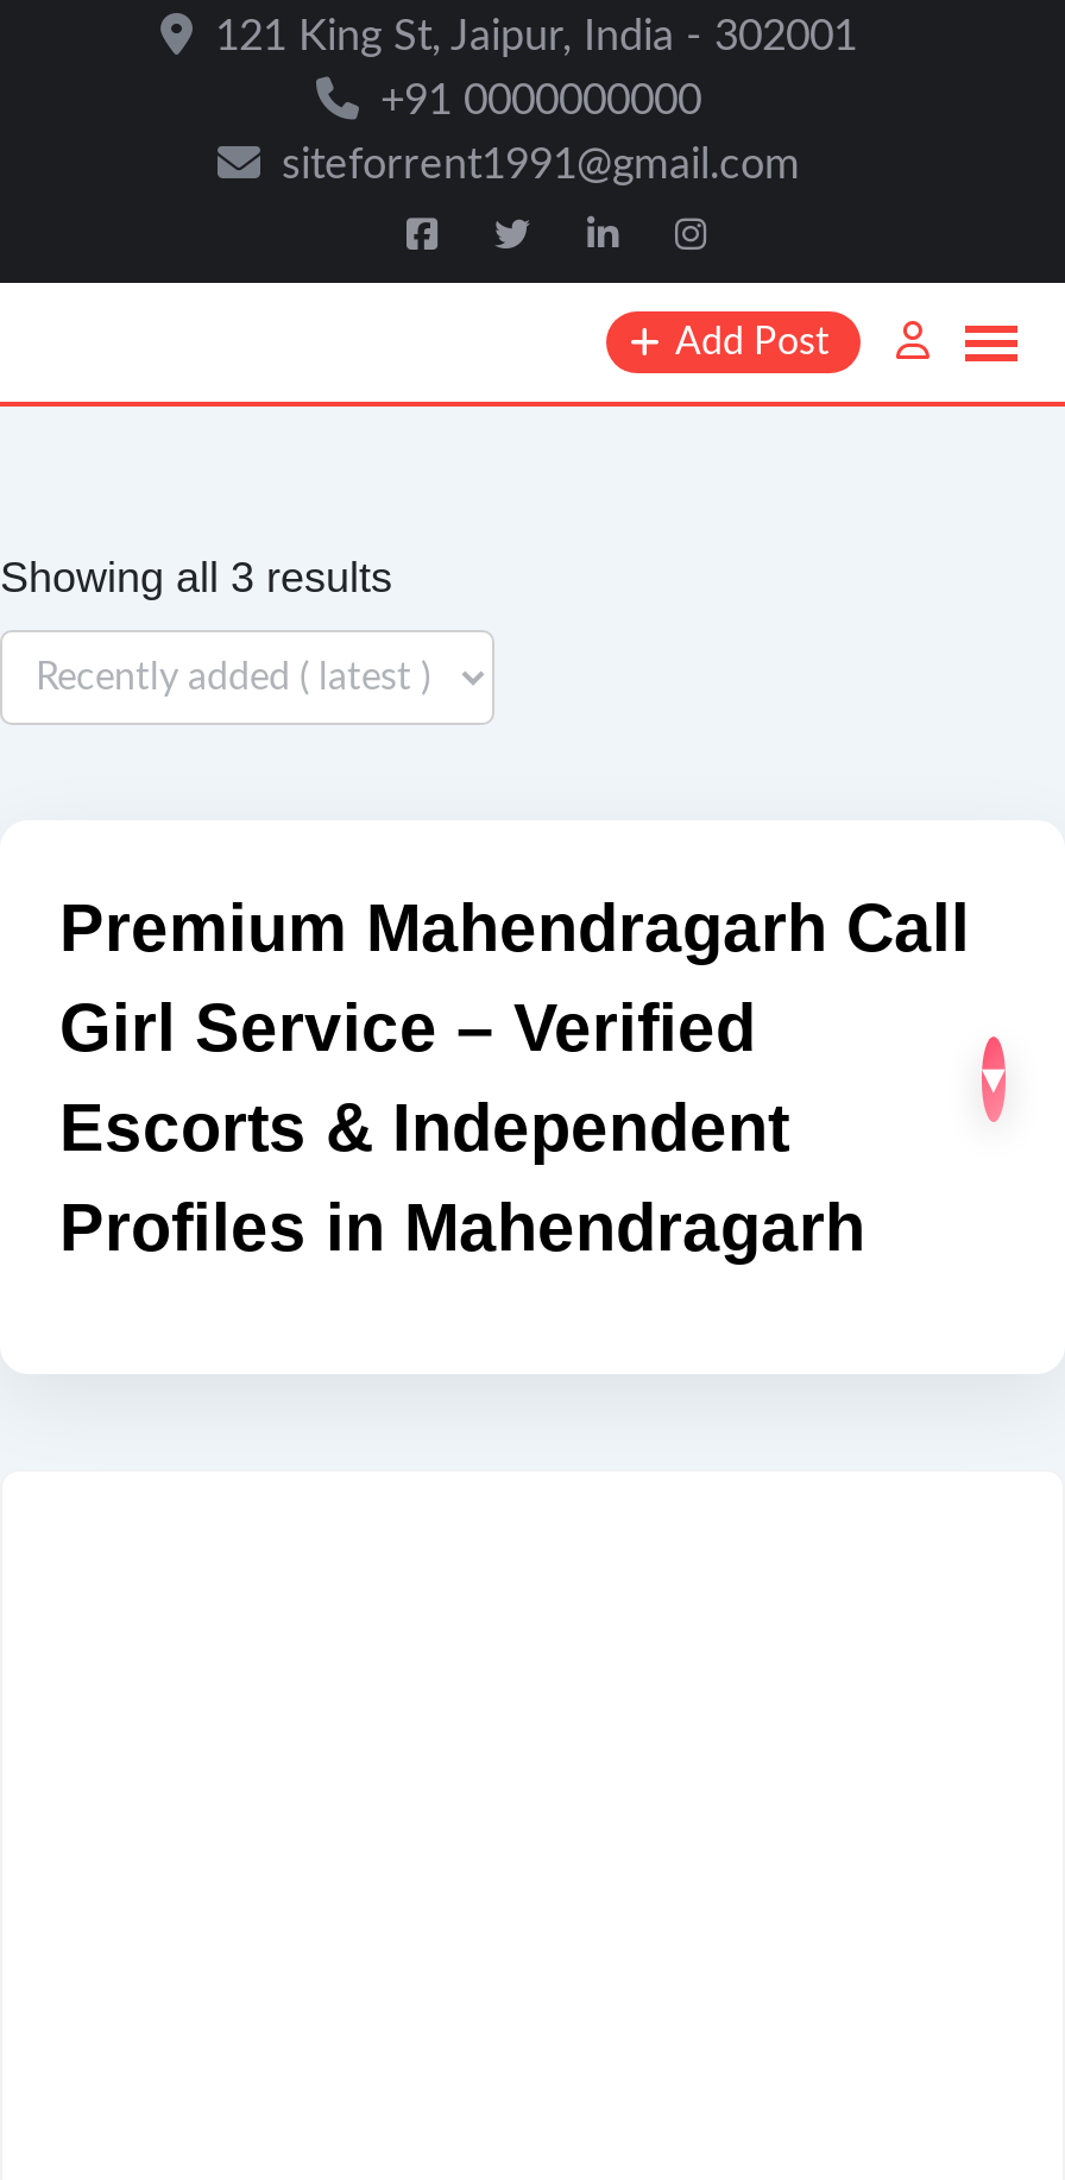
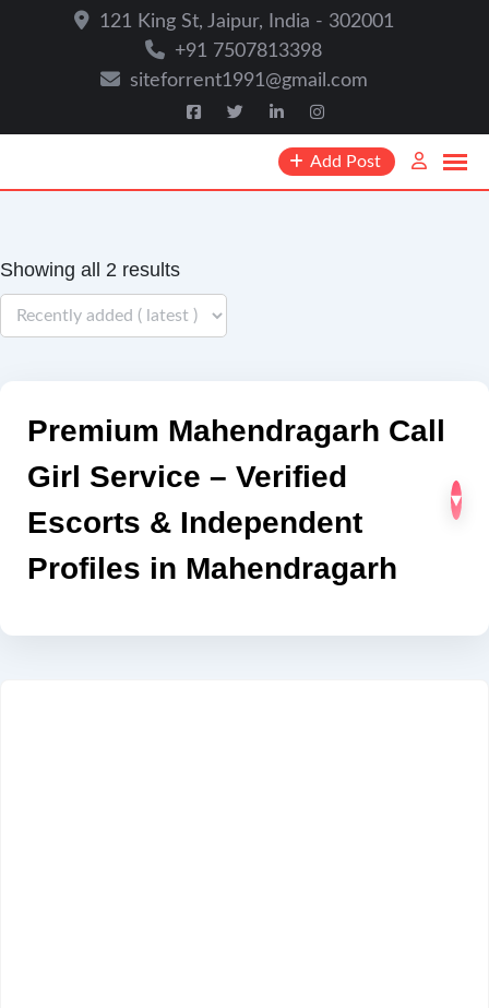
[380,81,701,124] +91 0000000000 -> [175,41,322,61] +91 7507813398
[0,554,392,601] Showing all 3 results -> [0,259,180,281] Showing all 2 results

